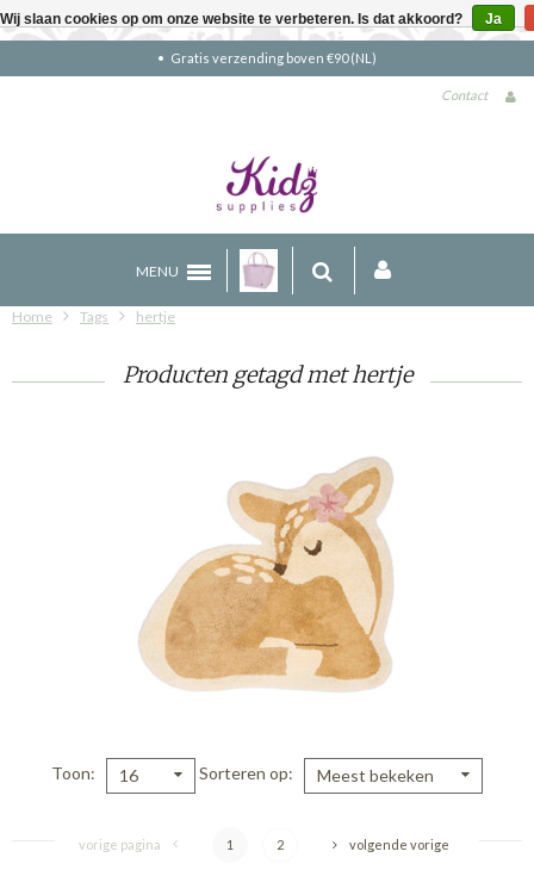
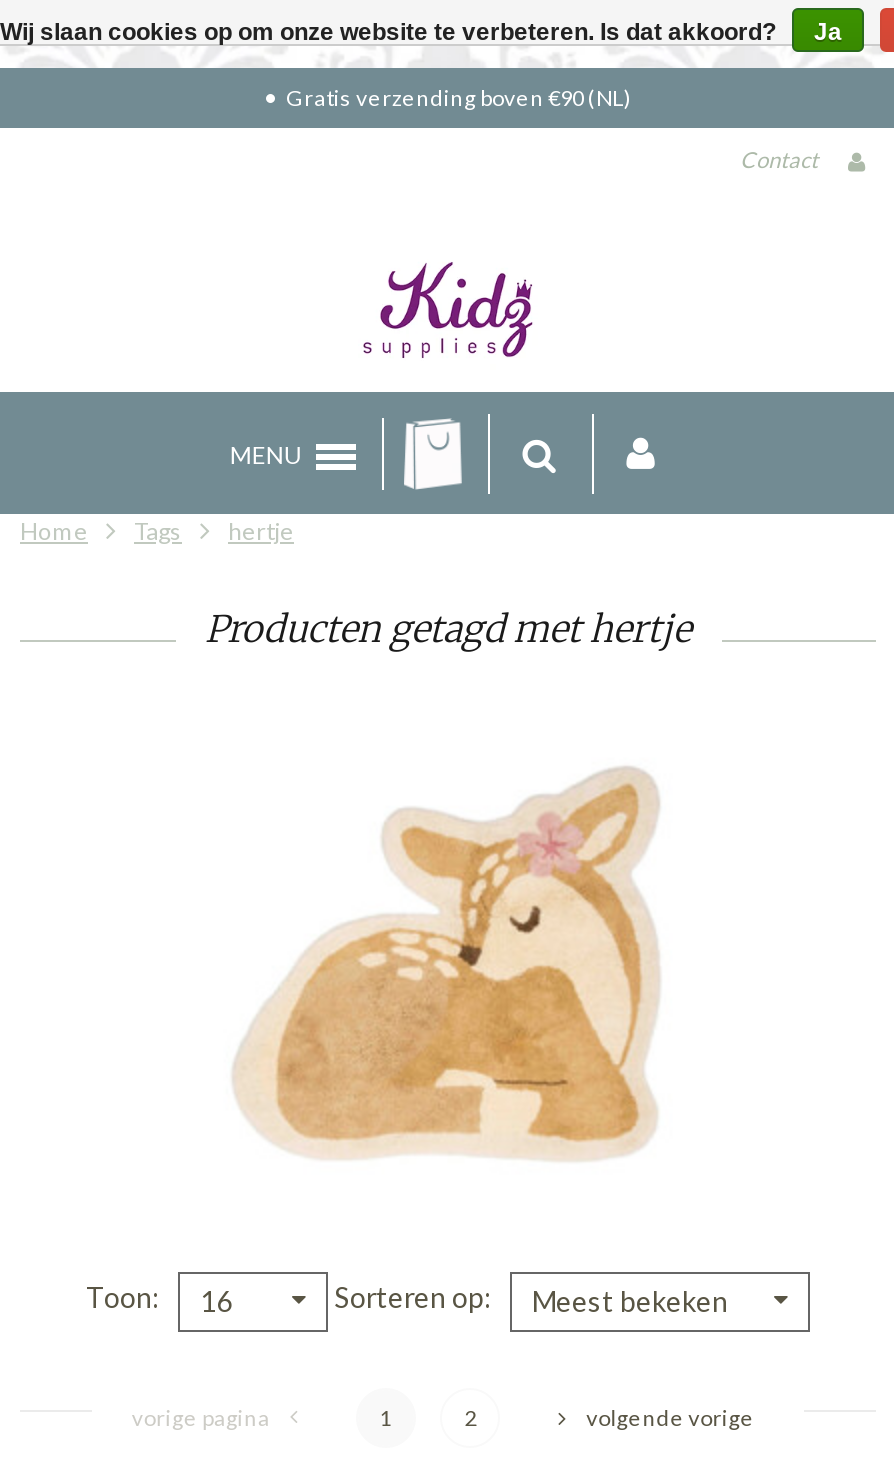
[238,248,279,293] [image] -> [402,418,466,490] [image]

